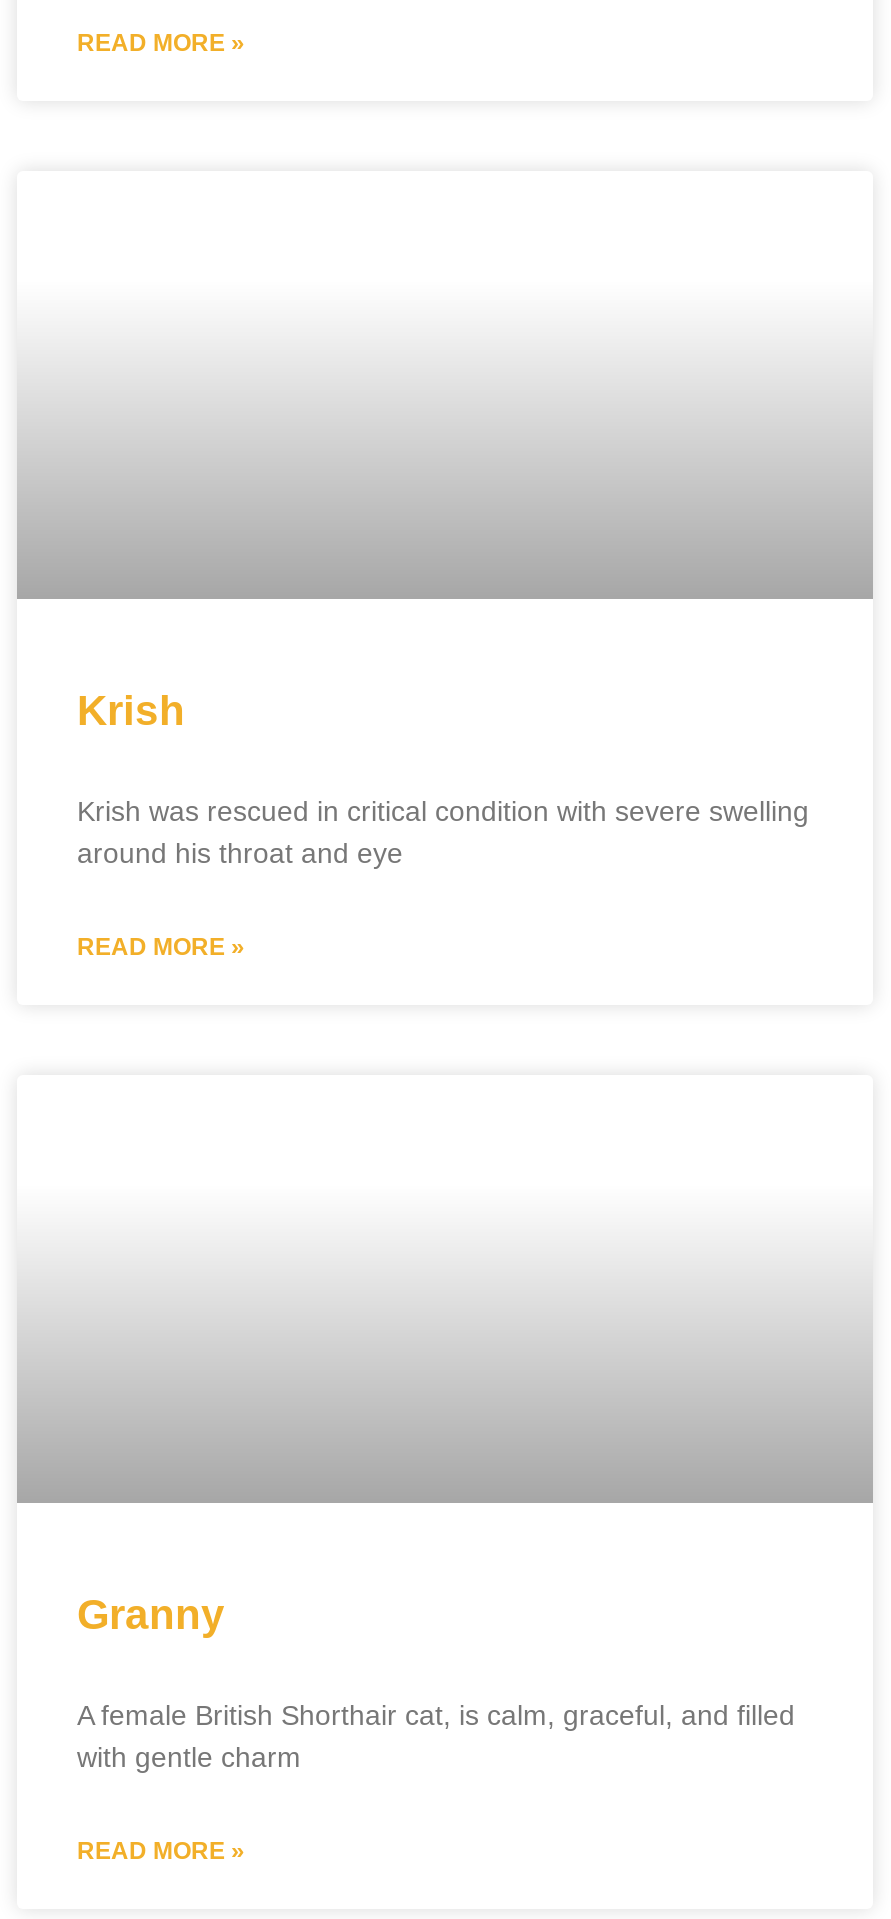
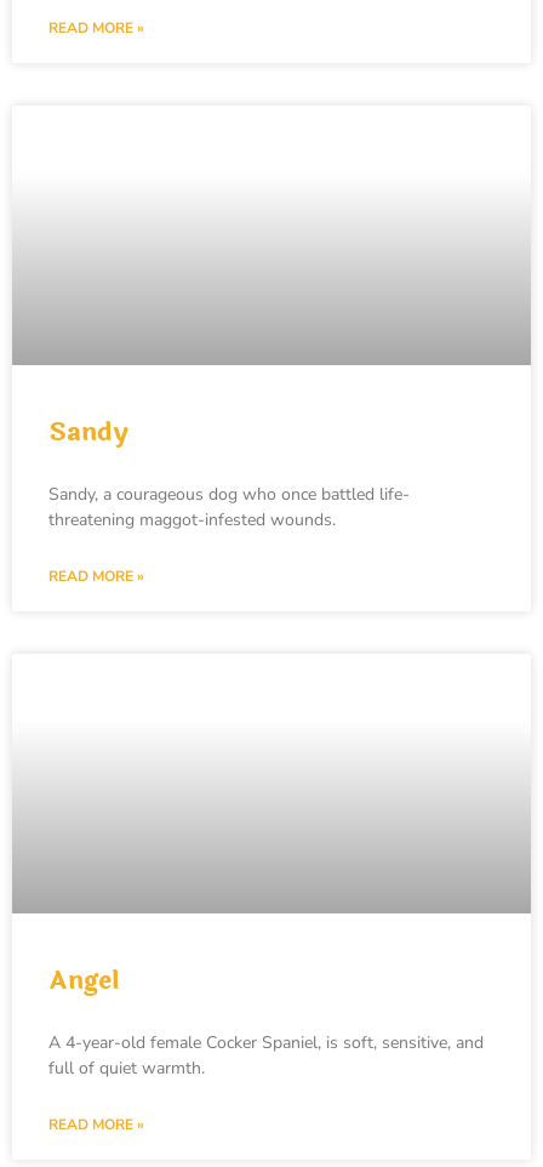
[77,687,185,733] Krish -> [48,413,128,452] Sandy
[77,795,809,869] Krish was rescued in critical condition with severe swelling | around his throat and eye -> [48,483,410,532] Sandy, a courageous dog who once battled life- | threatening maggot-infested wounds.
[77,1591,225,1637] Granny -> [48,961,120,1000] Angel
[77,1699,795,1773] A female British Shorthair cat, is calm, graceful, and filled | with gentle charm -> [48,1031,484,1080] A 4-year-old female Cocker Spaniel, is soft, sensitive, and | full of quiet warmth.

